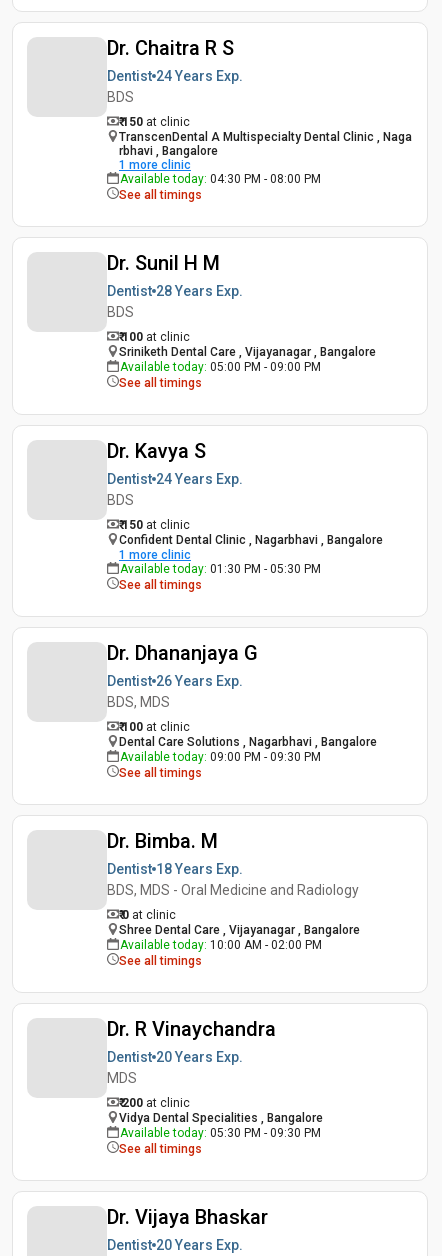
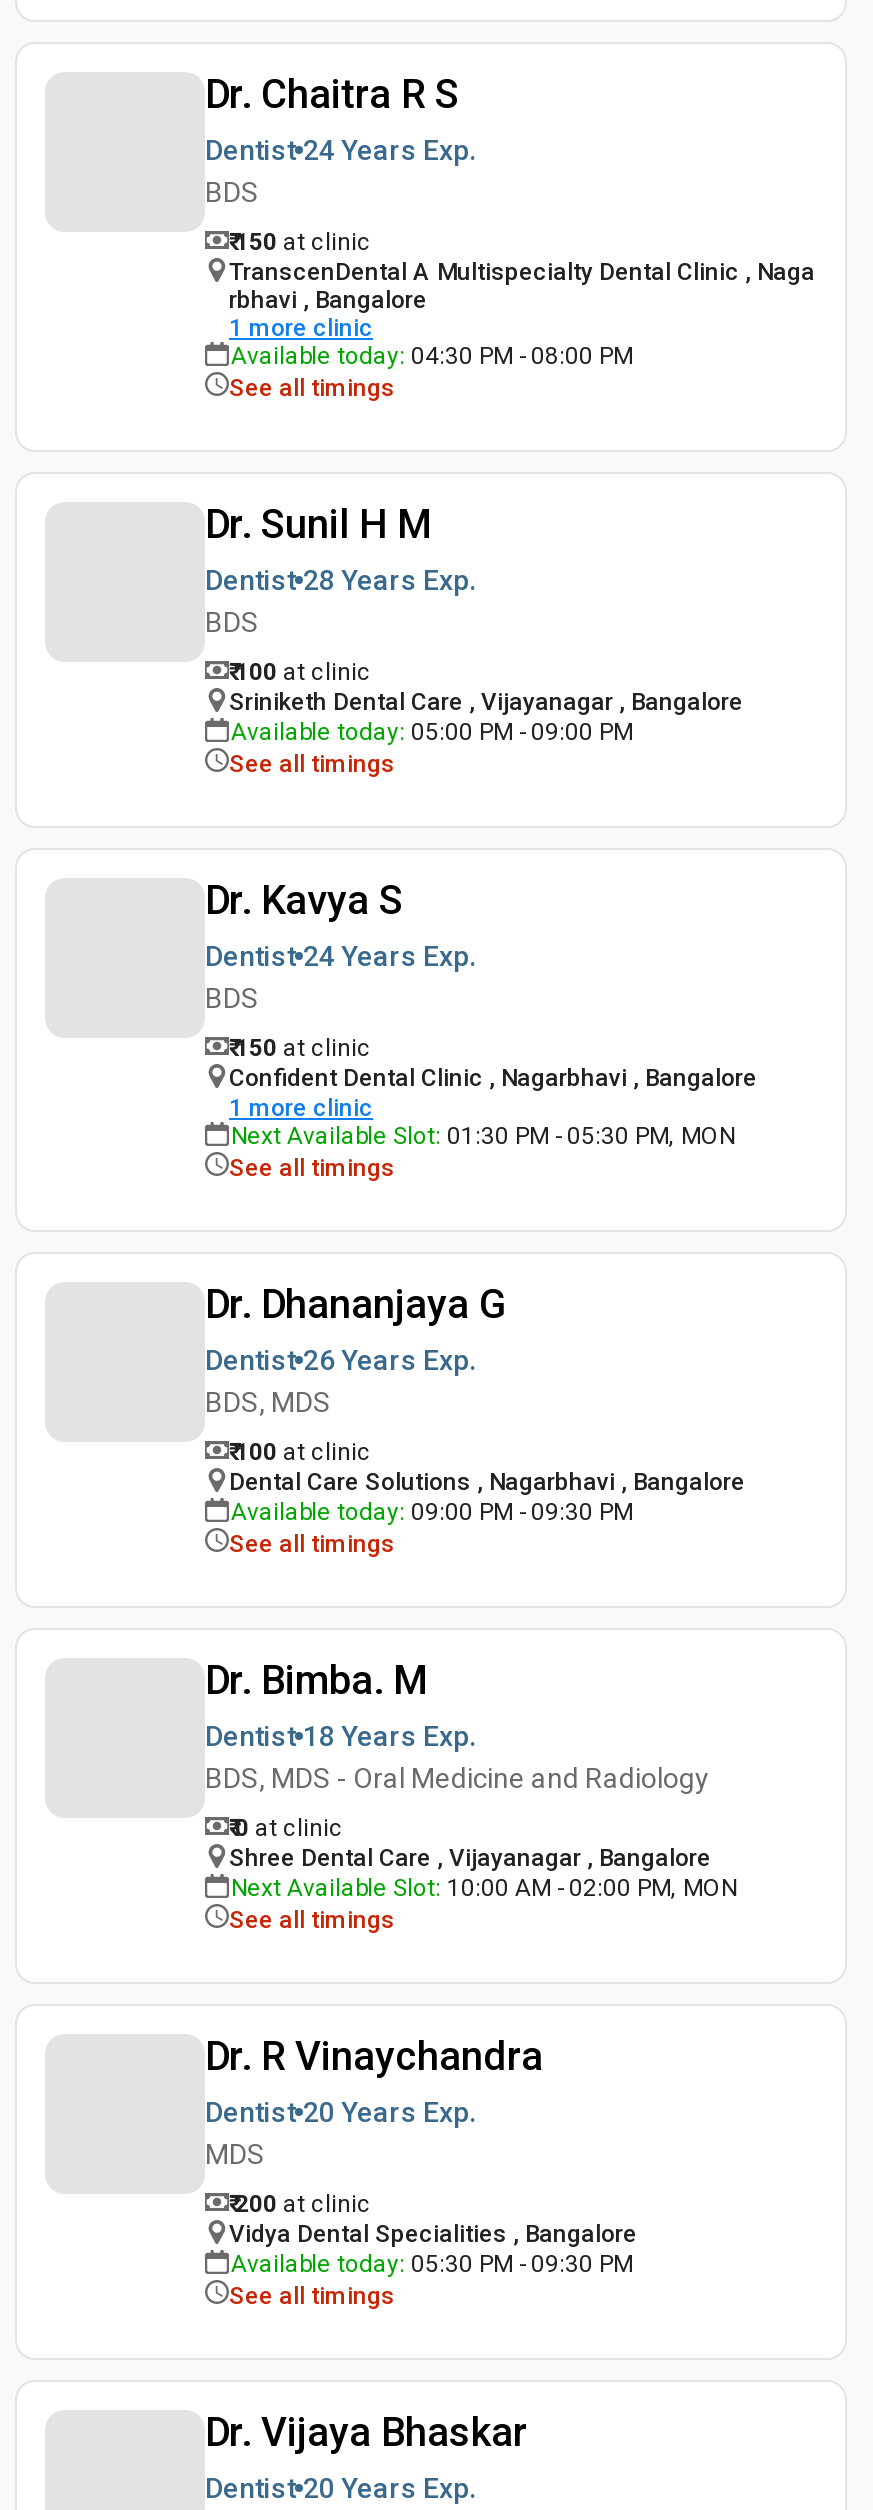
[120,562,321,576] Available today: 01:30 PM - 05:30 PM -> [231,1122,735,1150] Next Available Slot: 01:30 PM - 05:30 PM, MON
[120,938,322,952] Available today: 10:00 AM - 02:00 PM -> [231,1874,737,1902] Next Available Slot: 10:00 AM - 02:00 PM, MON

